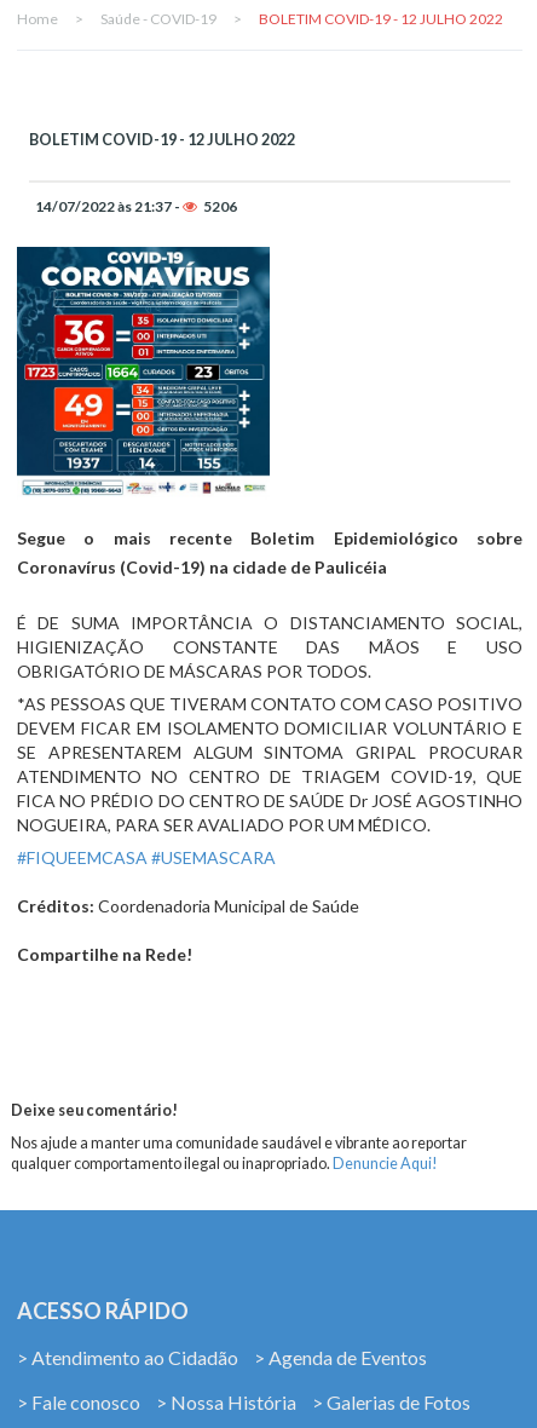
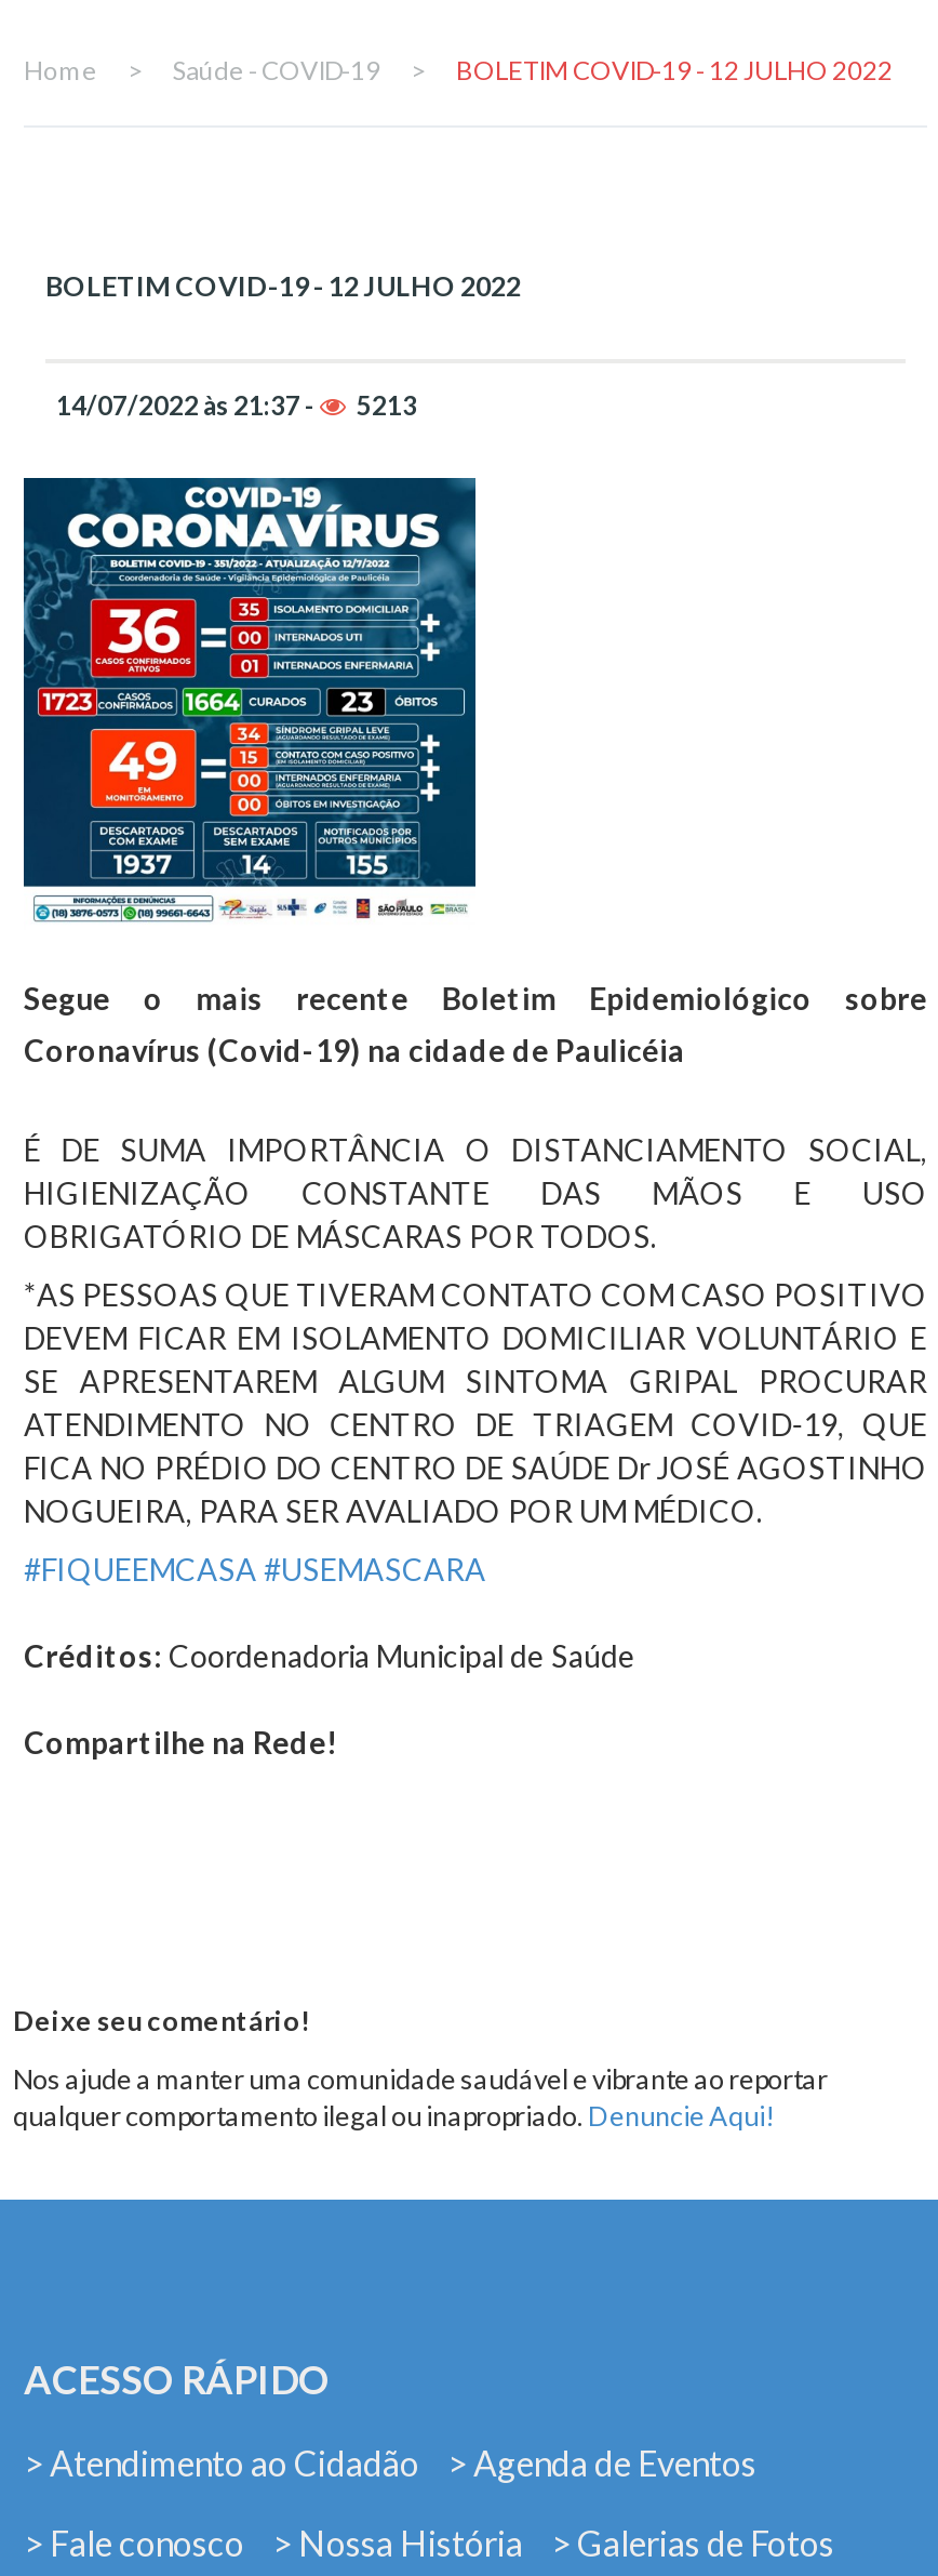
[35,198,237,216] 14/07/2022 às 21:37 - 5206 -> [56,390,417,423] 14/07/2022 às 21:37 - 5213

